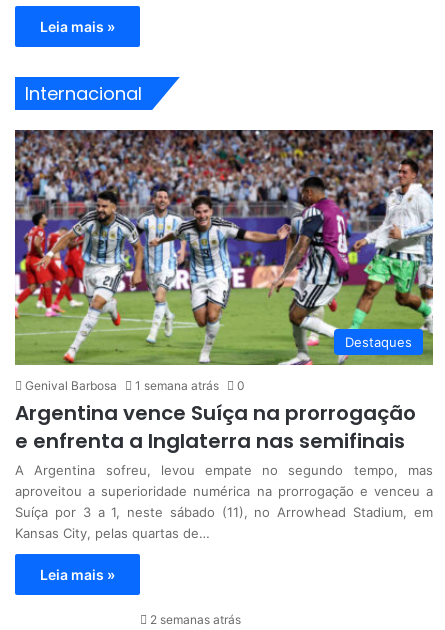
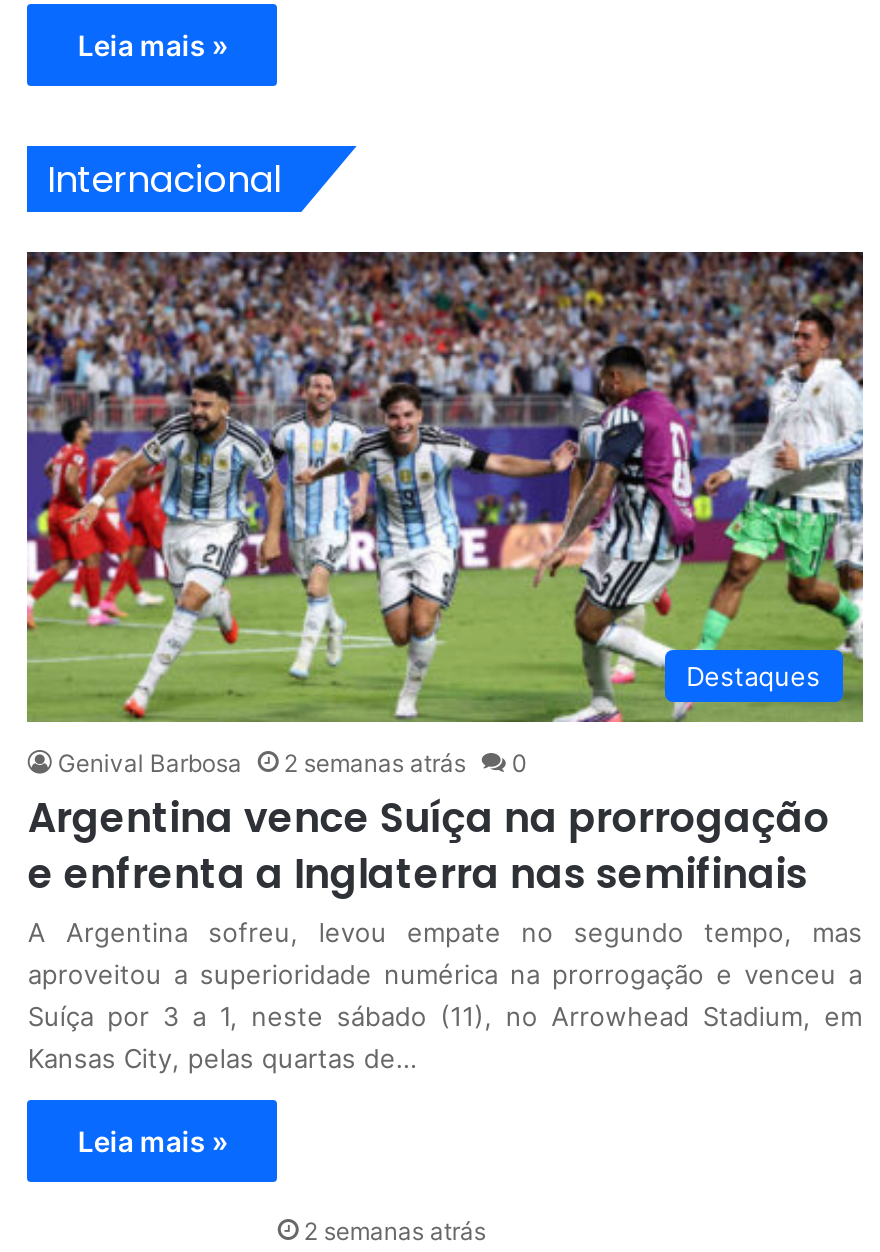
[135,378,219,393] 1 semana atrás -> [284,748,466,778] 2 semanas atrás

